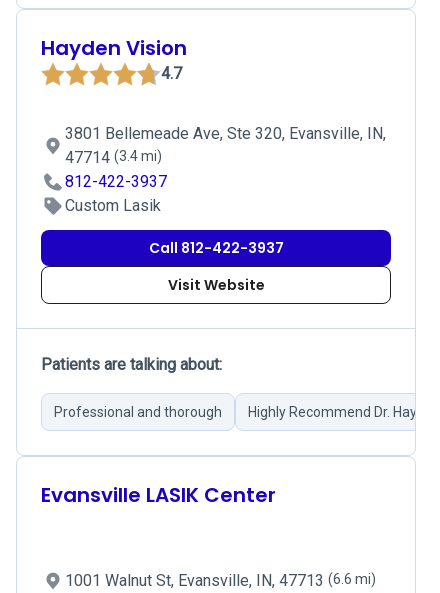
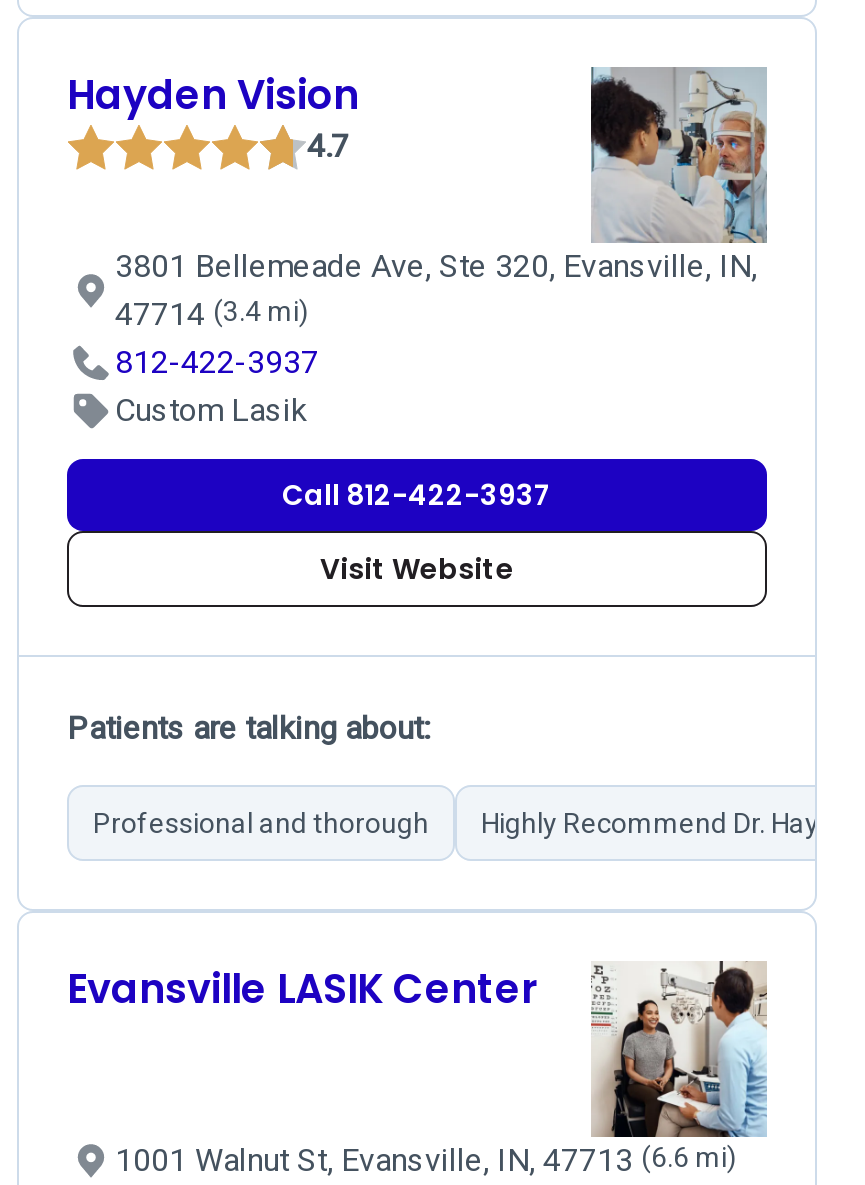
none -> [589,67,769,243] [image]
none -> [589,959,769,1139] [image]

